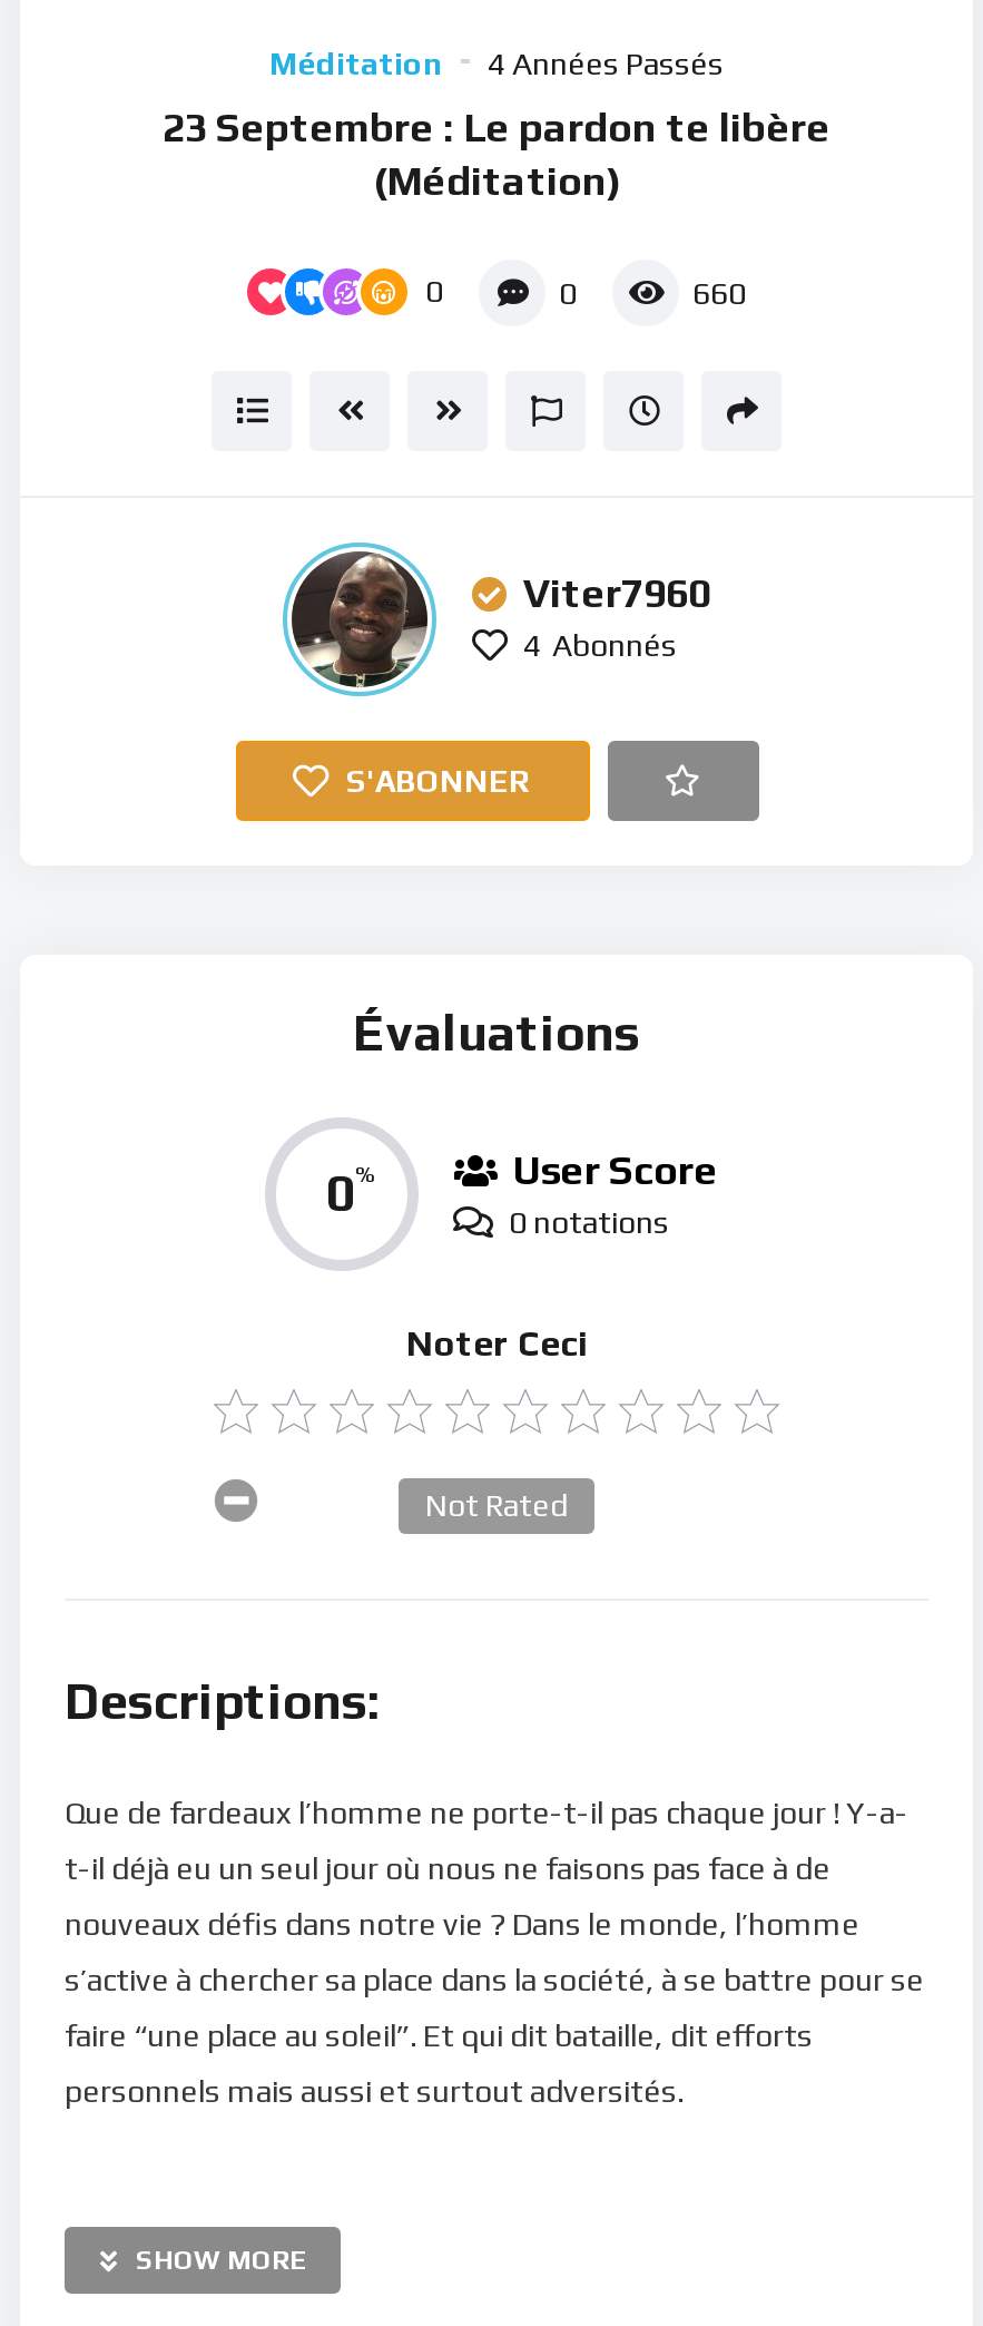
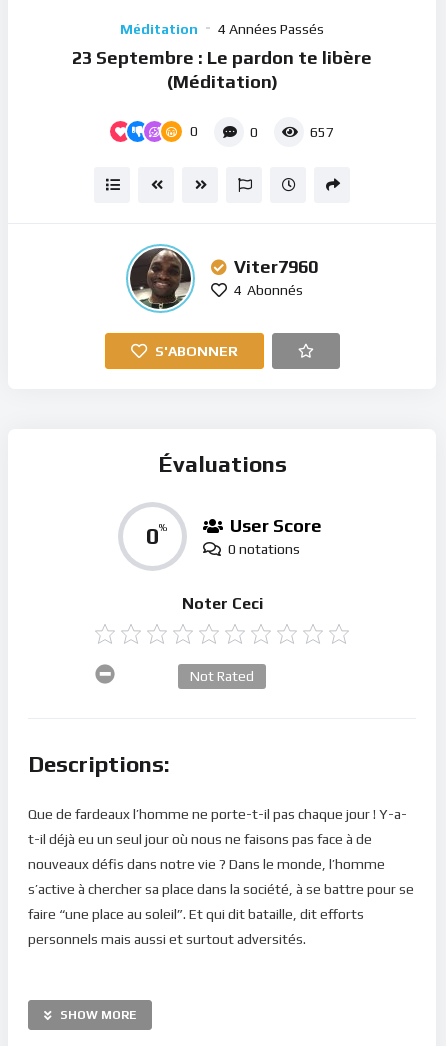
[692,274,746,310] 660 -> [310,124,334,140] 657

